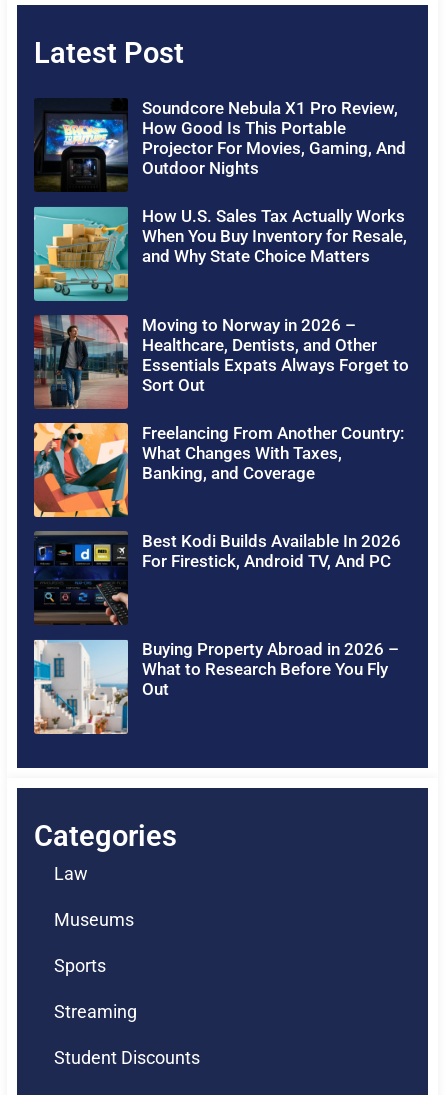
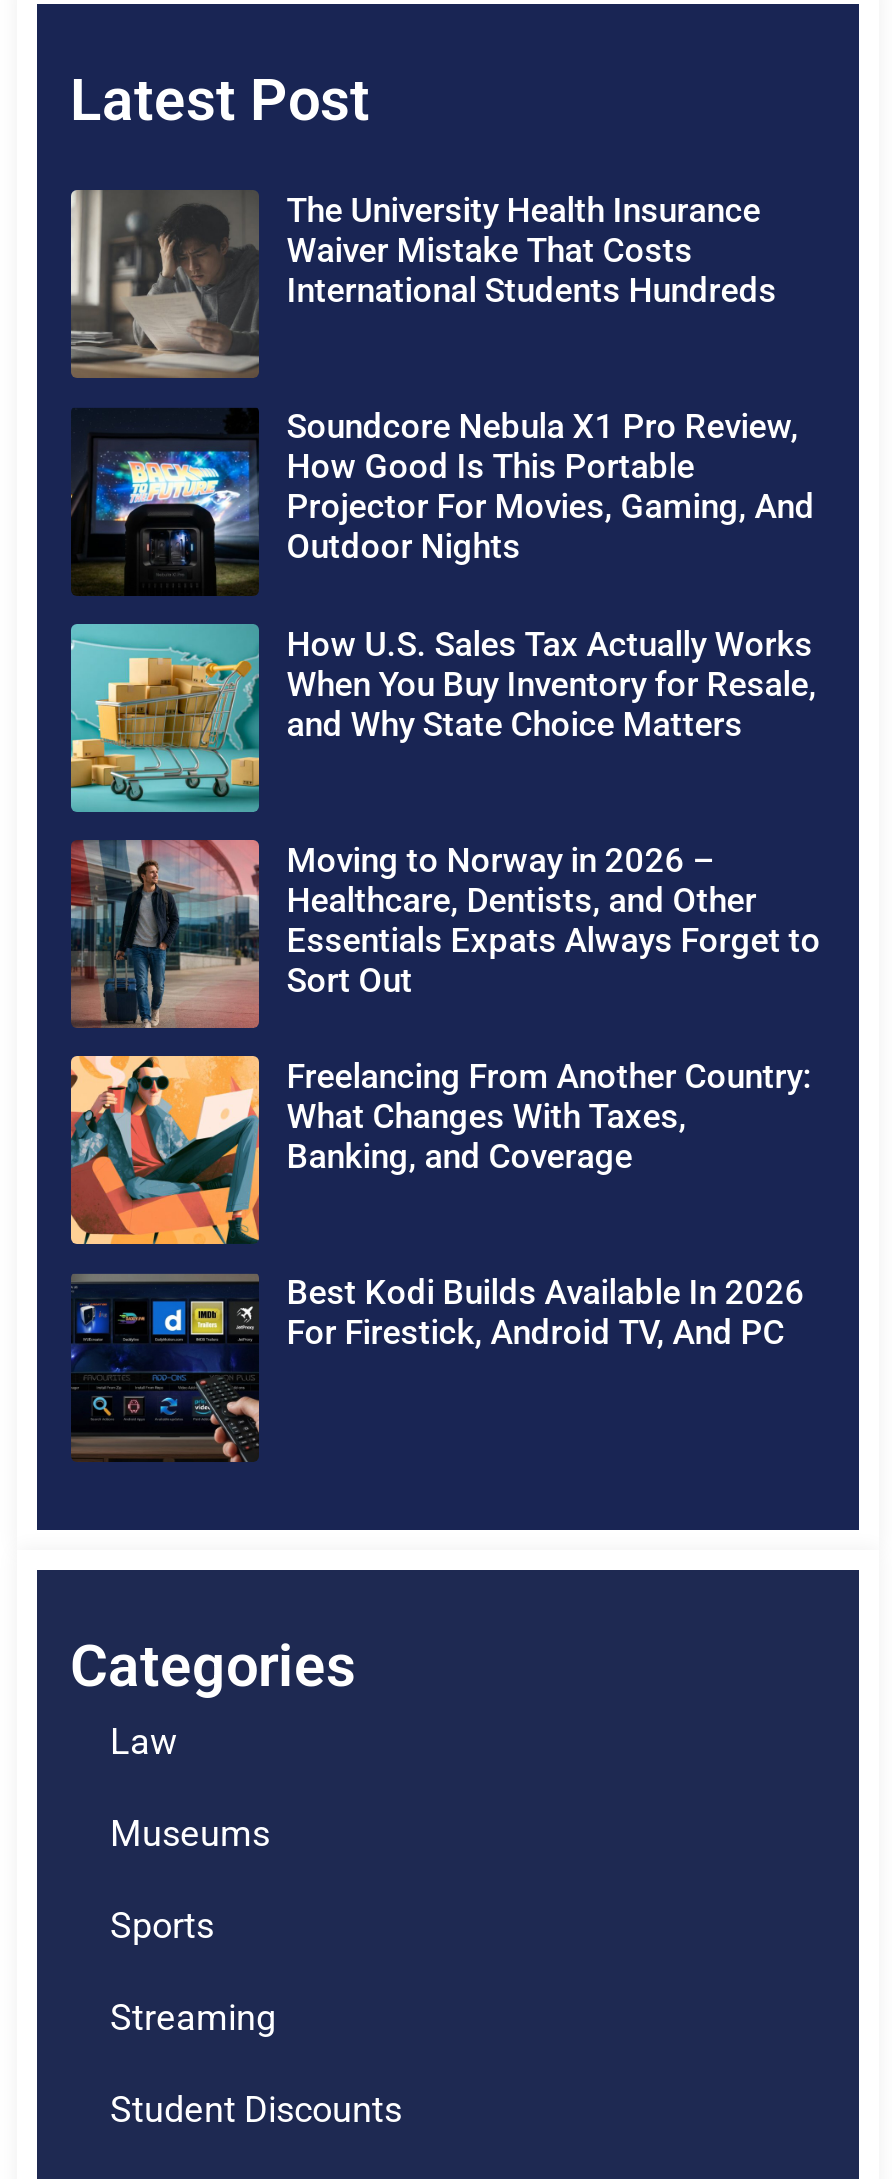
none -> [69,188,777,380] [image] | The University Health Insurance | Waiver Mistake That Costs | International Students Hundreds
moved [33,98,409,571] -> [69,407,821,1353]: [image] | Soundcore Nebula X1 Pro Review, | How Good Is This Portable | ... | Best Kodi Builds Available In 2026 | For Firestick, Android TV, And PC
moved [32,536,130,626] -> [67,1282,263,1462]: [image]
[33,639,399,735] [image] | Buying Property Abroad in 2026 – | What to Research Before You Fly | Out -> none

